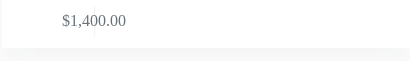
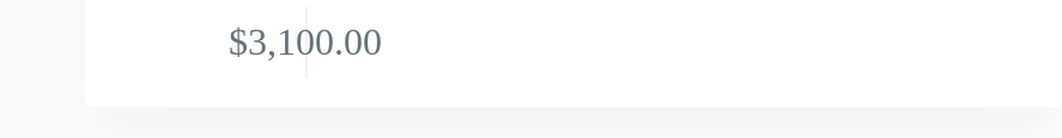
[62,11,126,28] $1,400.00 -> [229,20,382,61] $3,100.00

